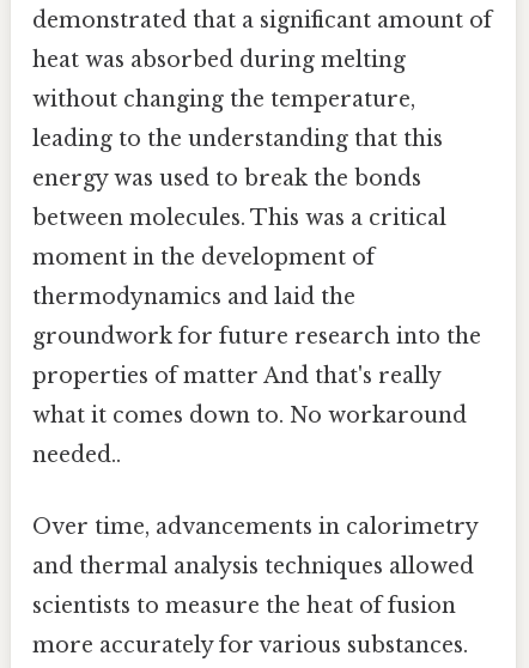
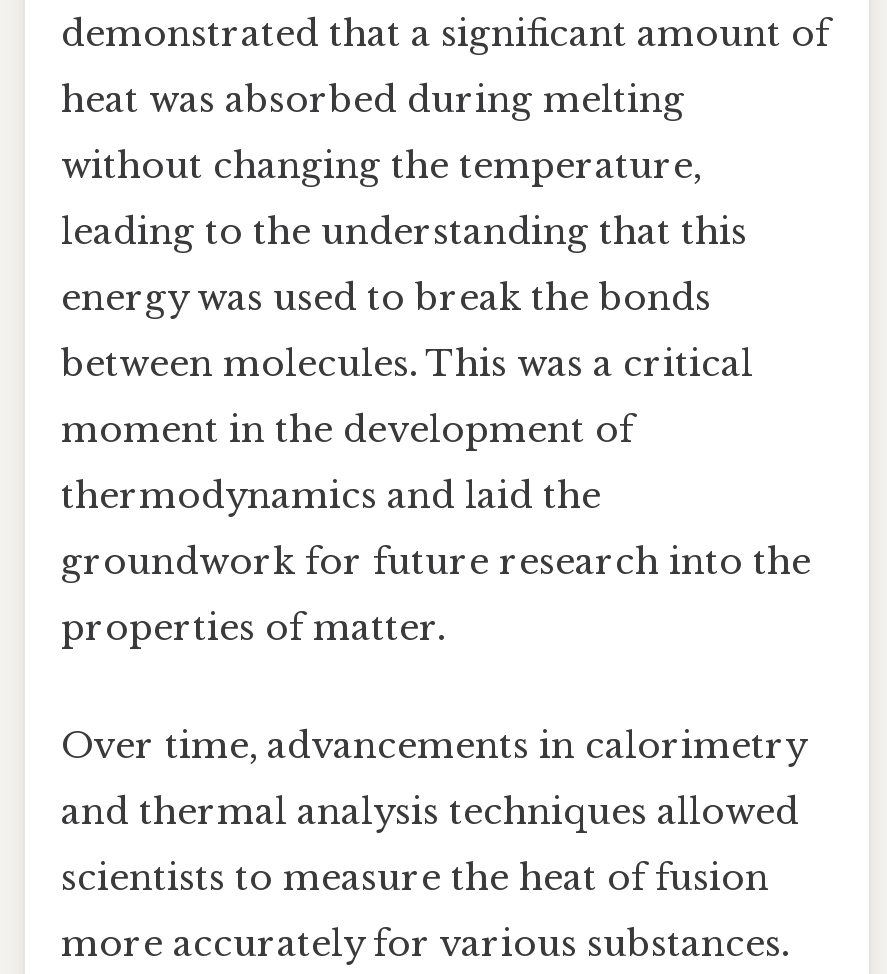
[32,363,467,469] properties of matter And that's really | what it comes down to. No workaround | needed.. -> [61,605,445,649] properties of matter.

